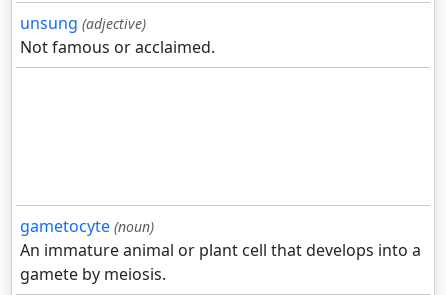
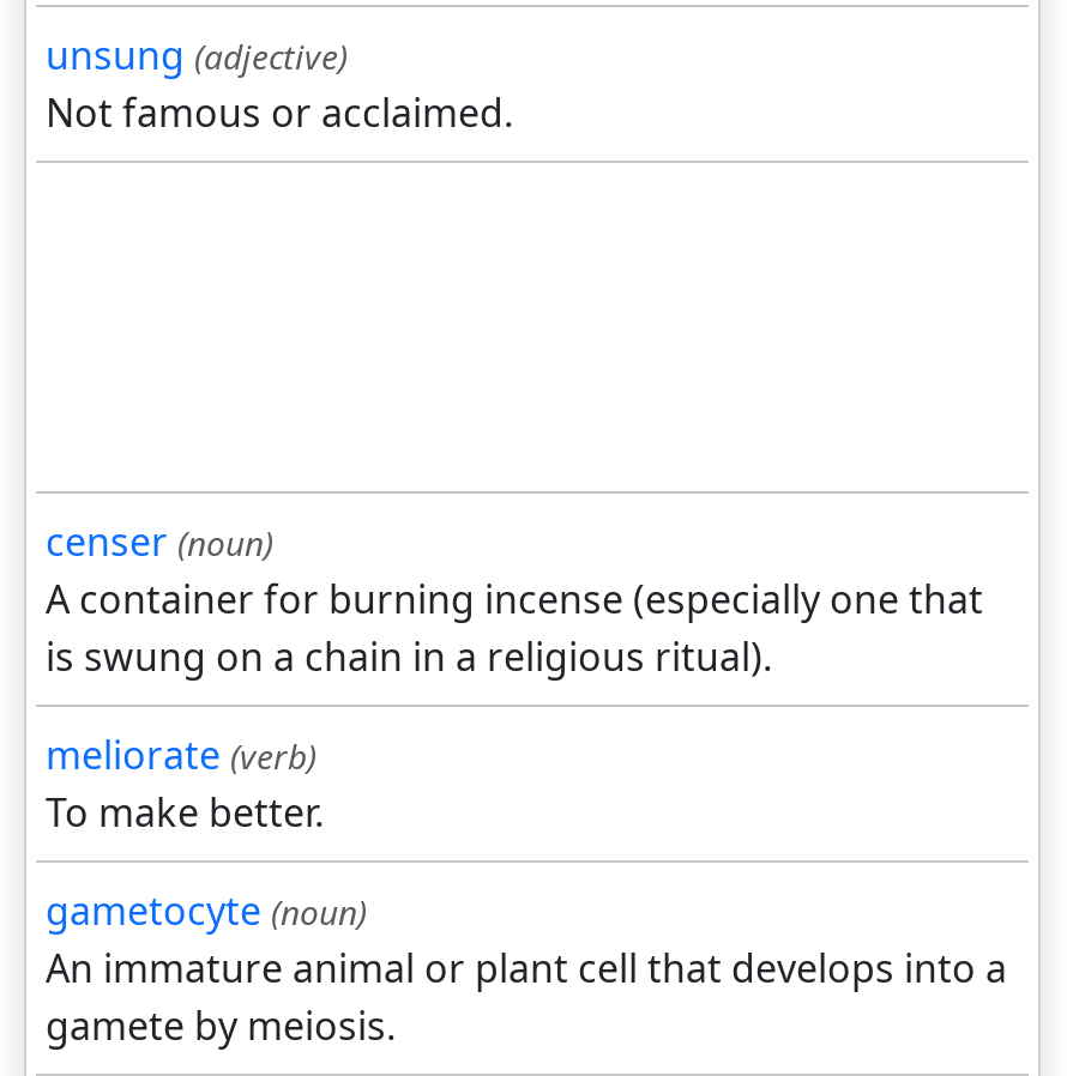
none -> [46,514,983,838] censer (noun) | A container for burning incense (especially one that | is swung on a chain in a religious ritual). | meliorate (verb) | To make better.

